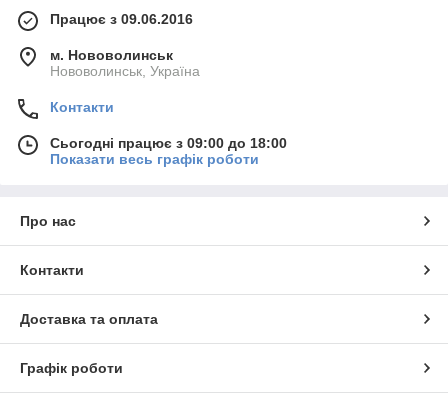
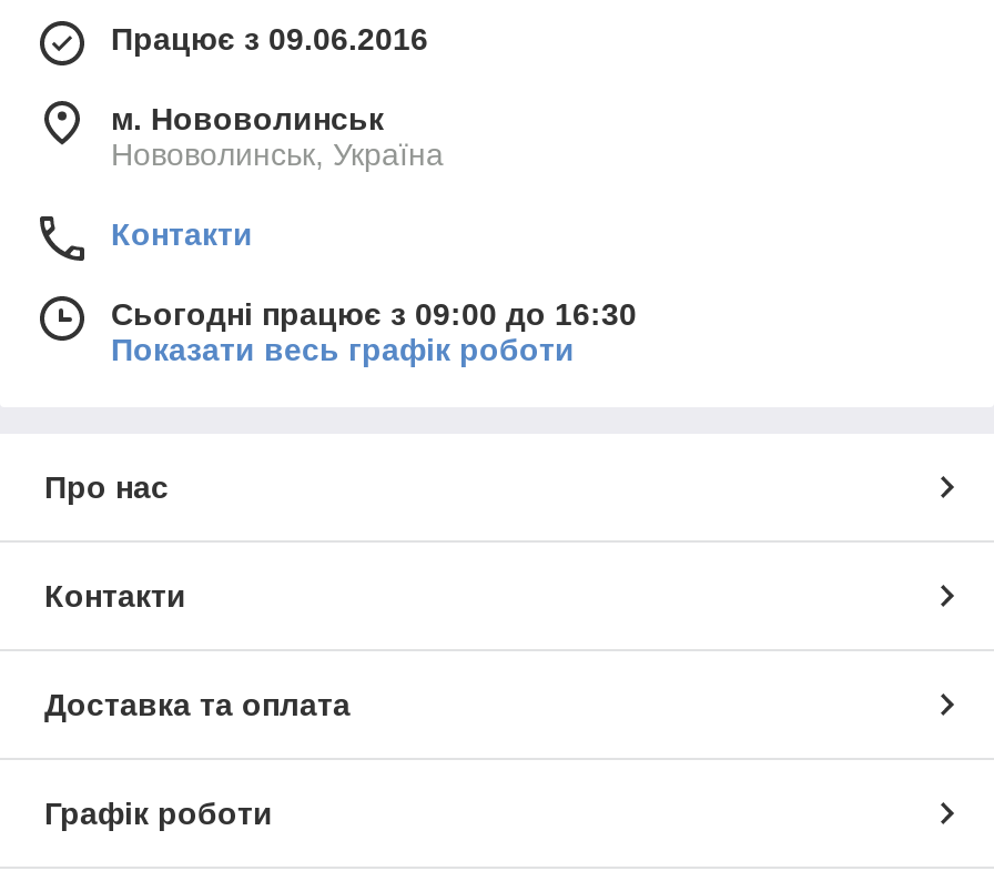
[50,135,287,151] Сьогодні працює з 09:00 до 18:00 -> [111,296,637,331] Сьогодні працює з 09:00 до 16:30

